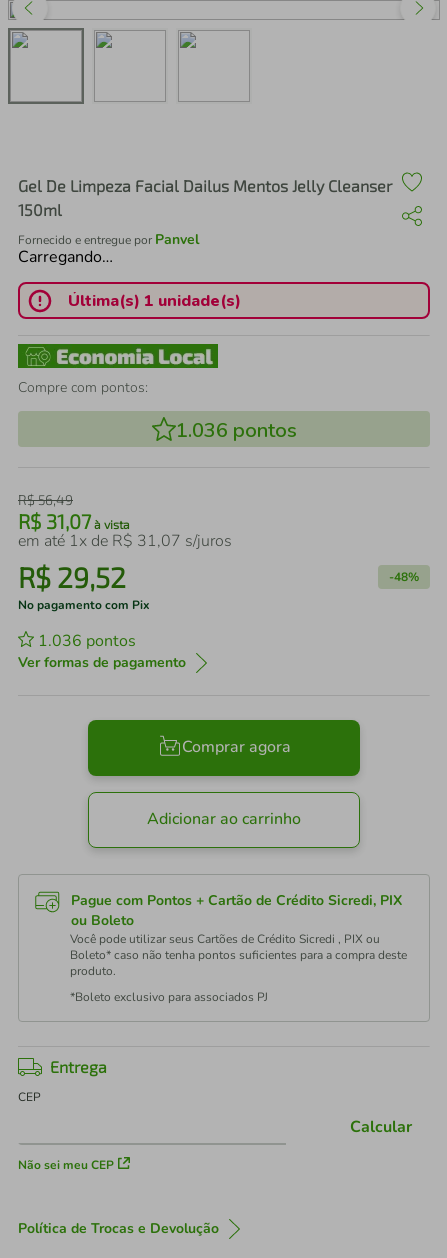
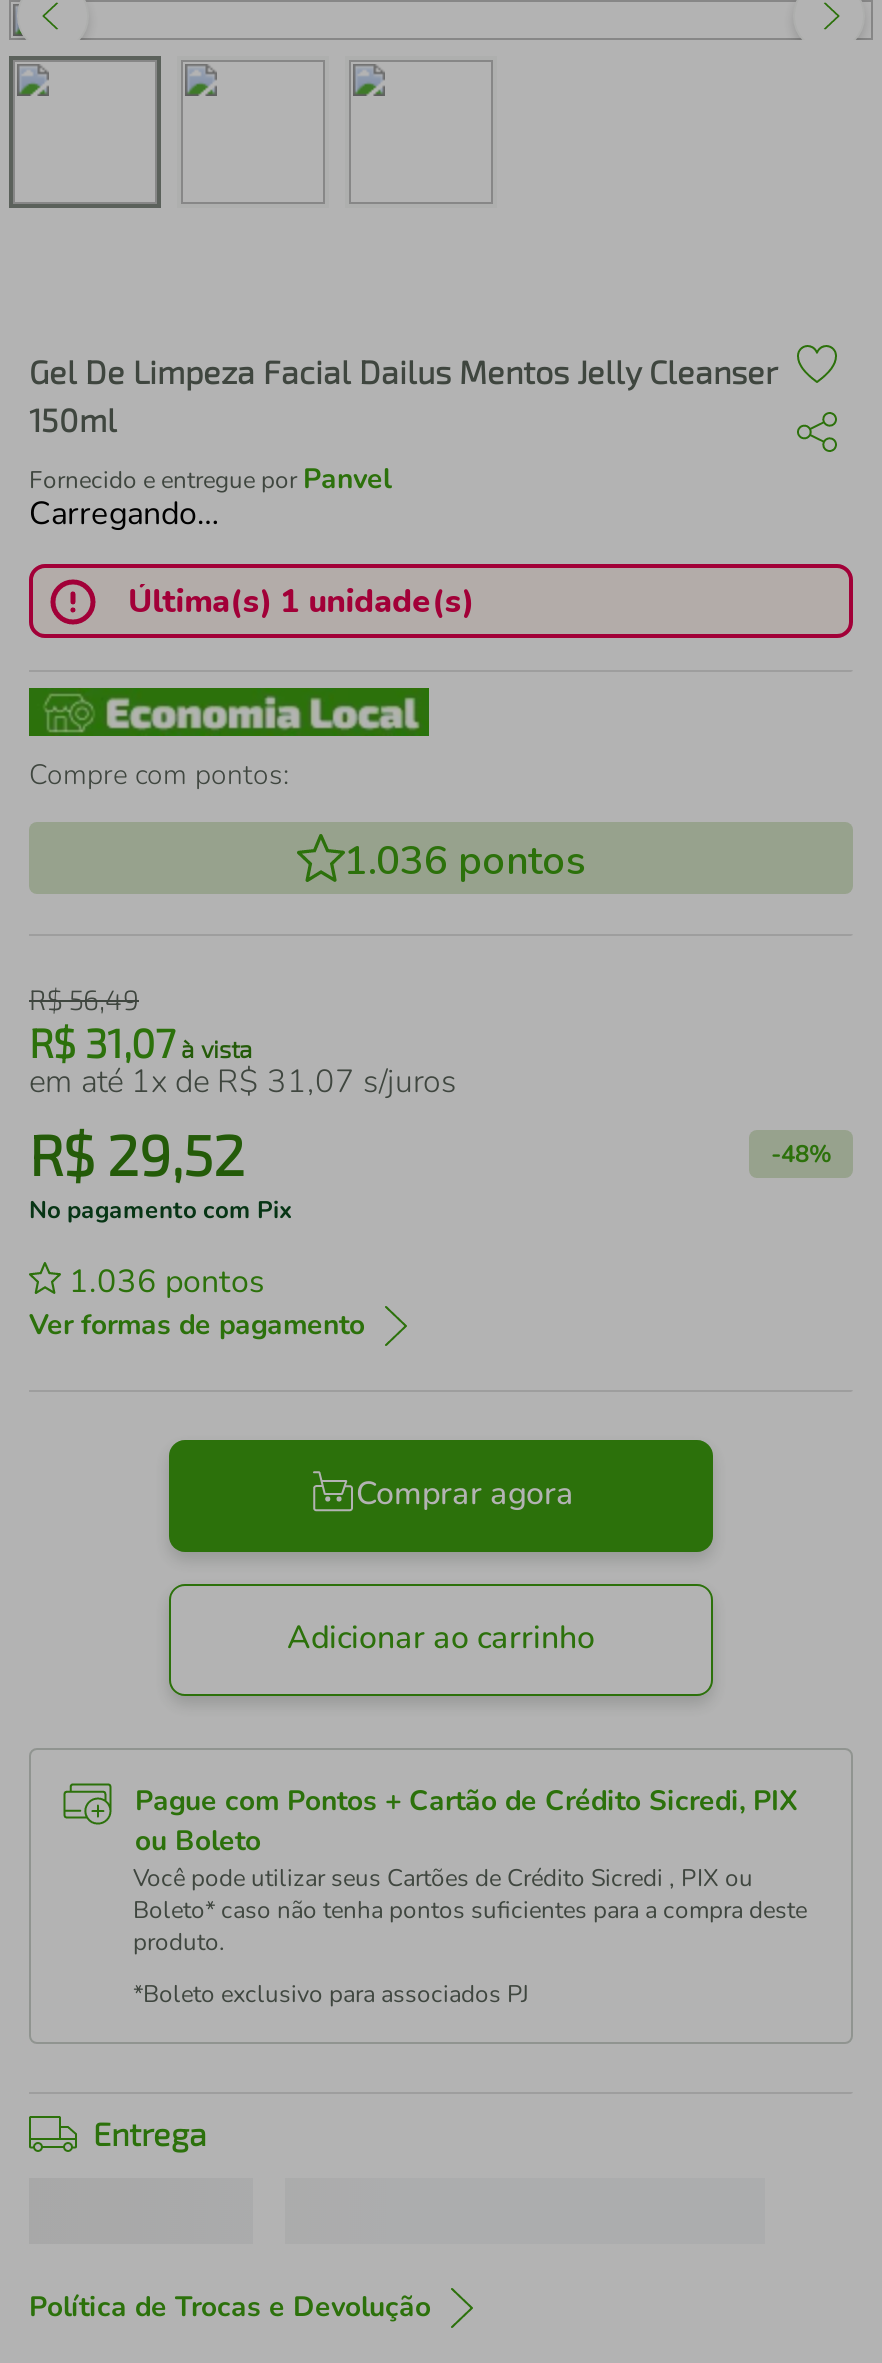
[18,1089,41,1105] CEP -> none
[350,1116,412,1138] Calcular -> none
[18,1157,114,1173] Não sei meu CEP -> none

